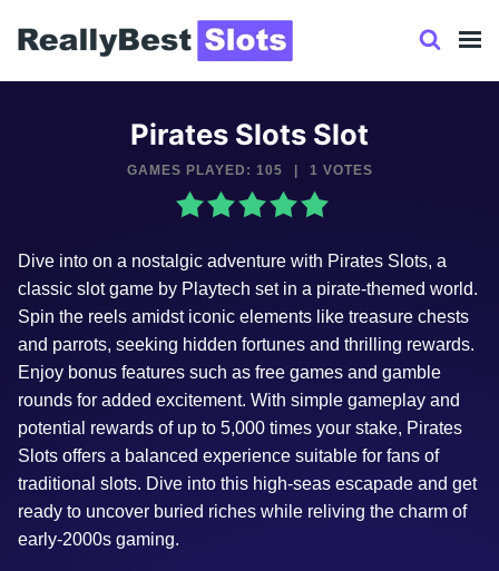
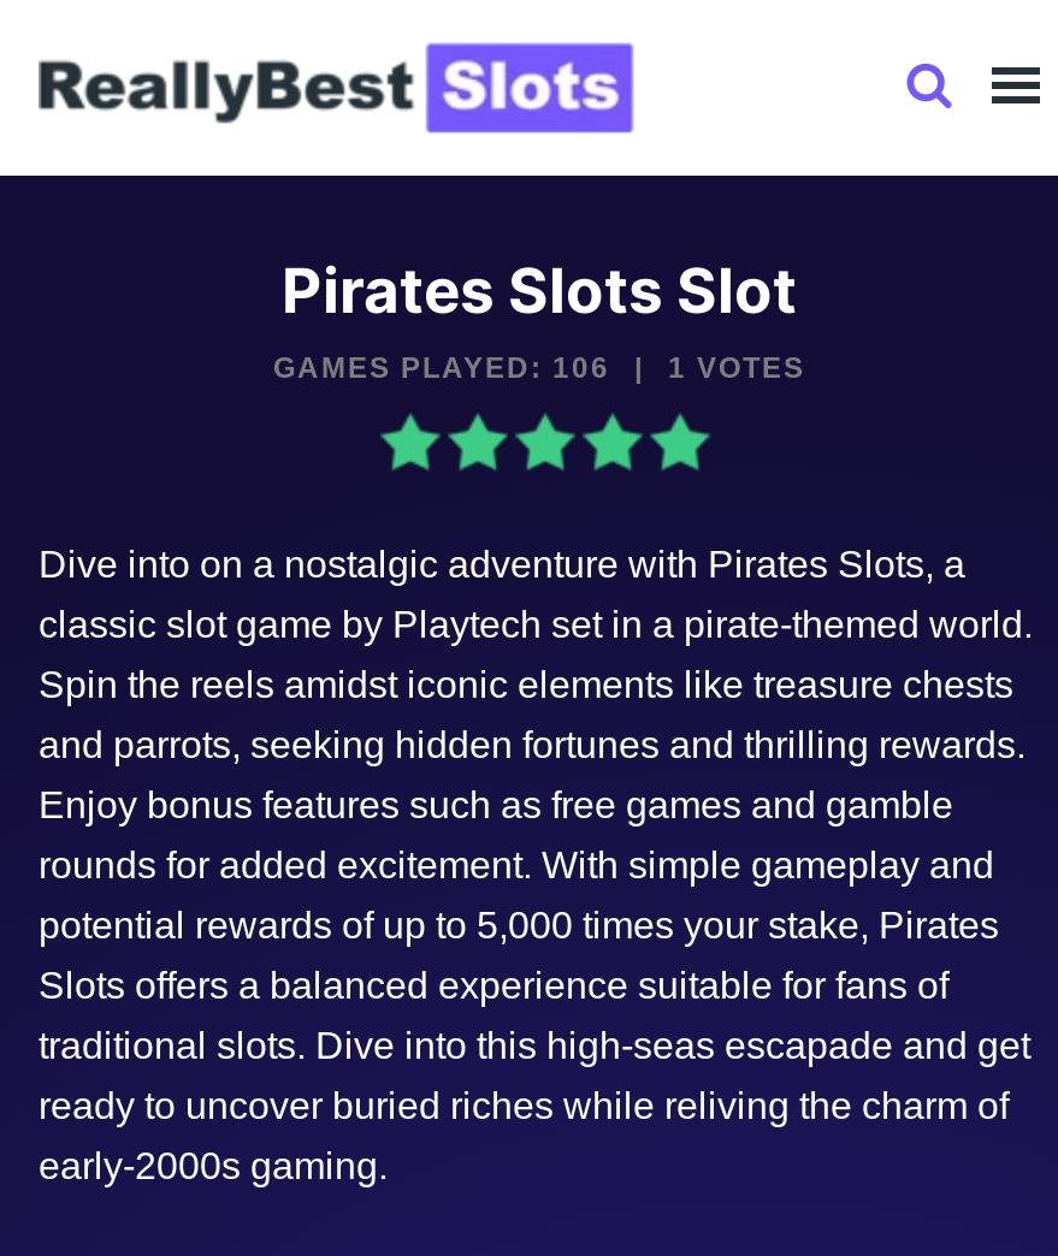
[126,162,282,178] GAMES PLAYED: 105 -> [273,350,610,384] GAMES PLAYED: 106

